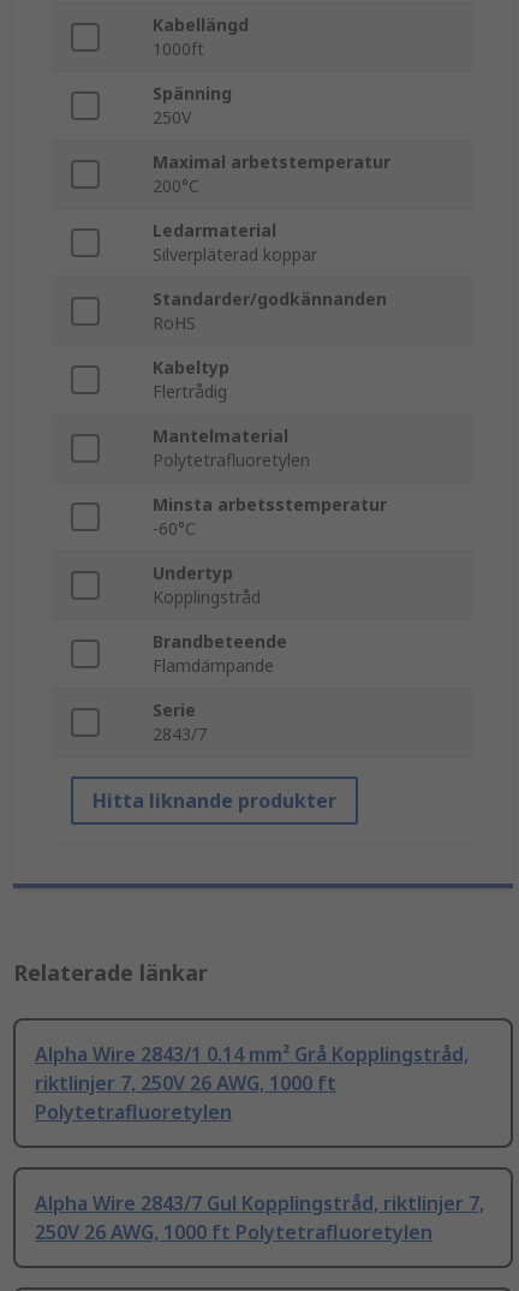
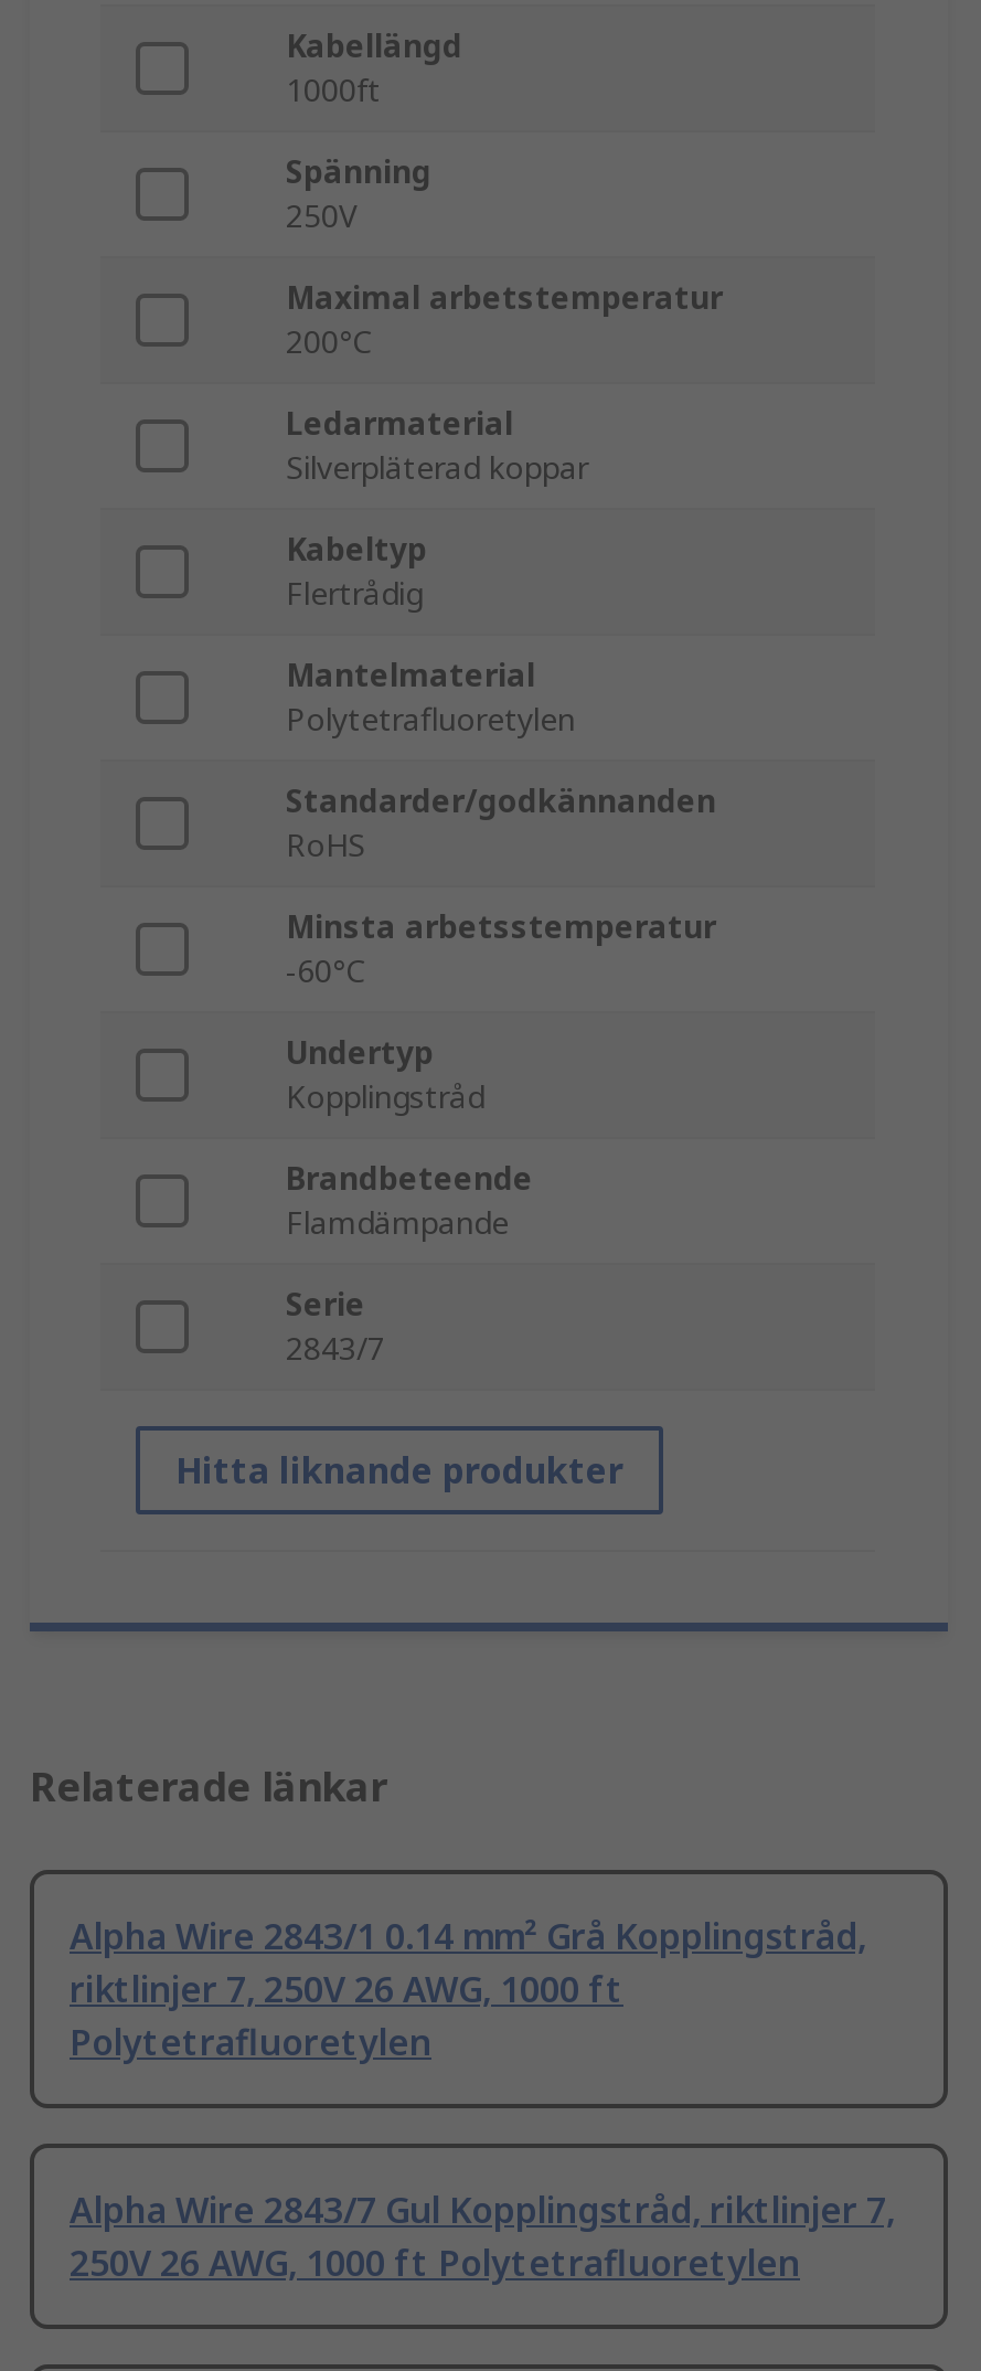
moved [153,288,387,335] -> [286,780,716,866]: Standarder/godkännanden | RoHS
moved [153,356,310,472] -> [286,529,575,741]: Kabeltyp | Flertrådig | Mantelmaterial | Polytetrafluoretylen

